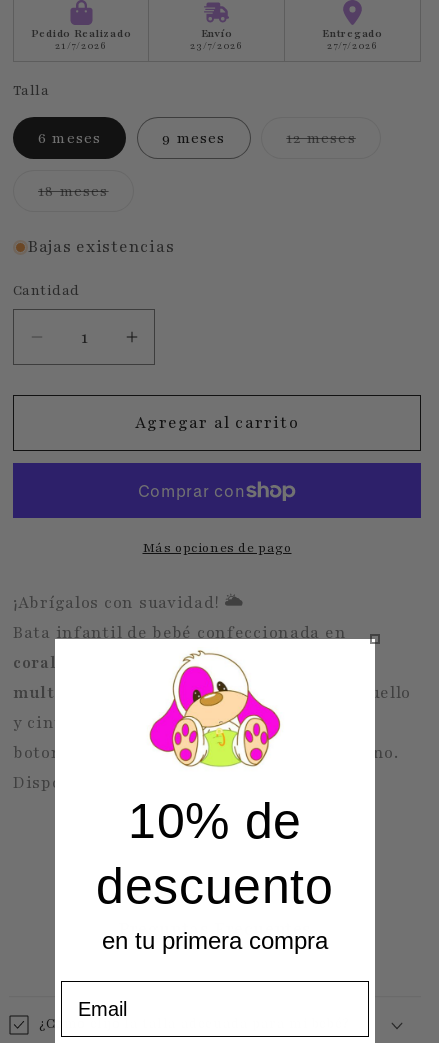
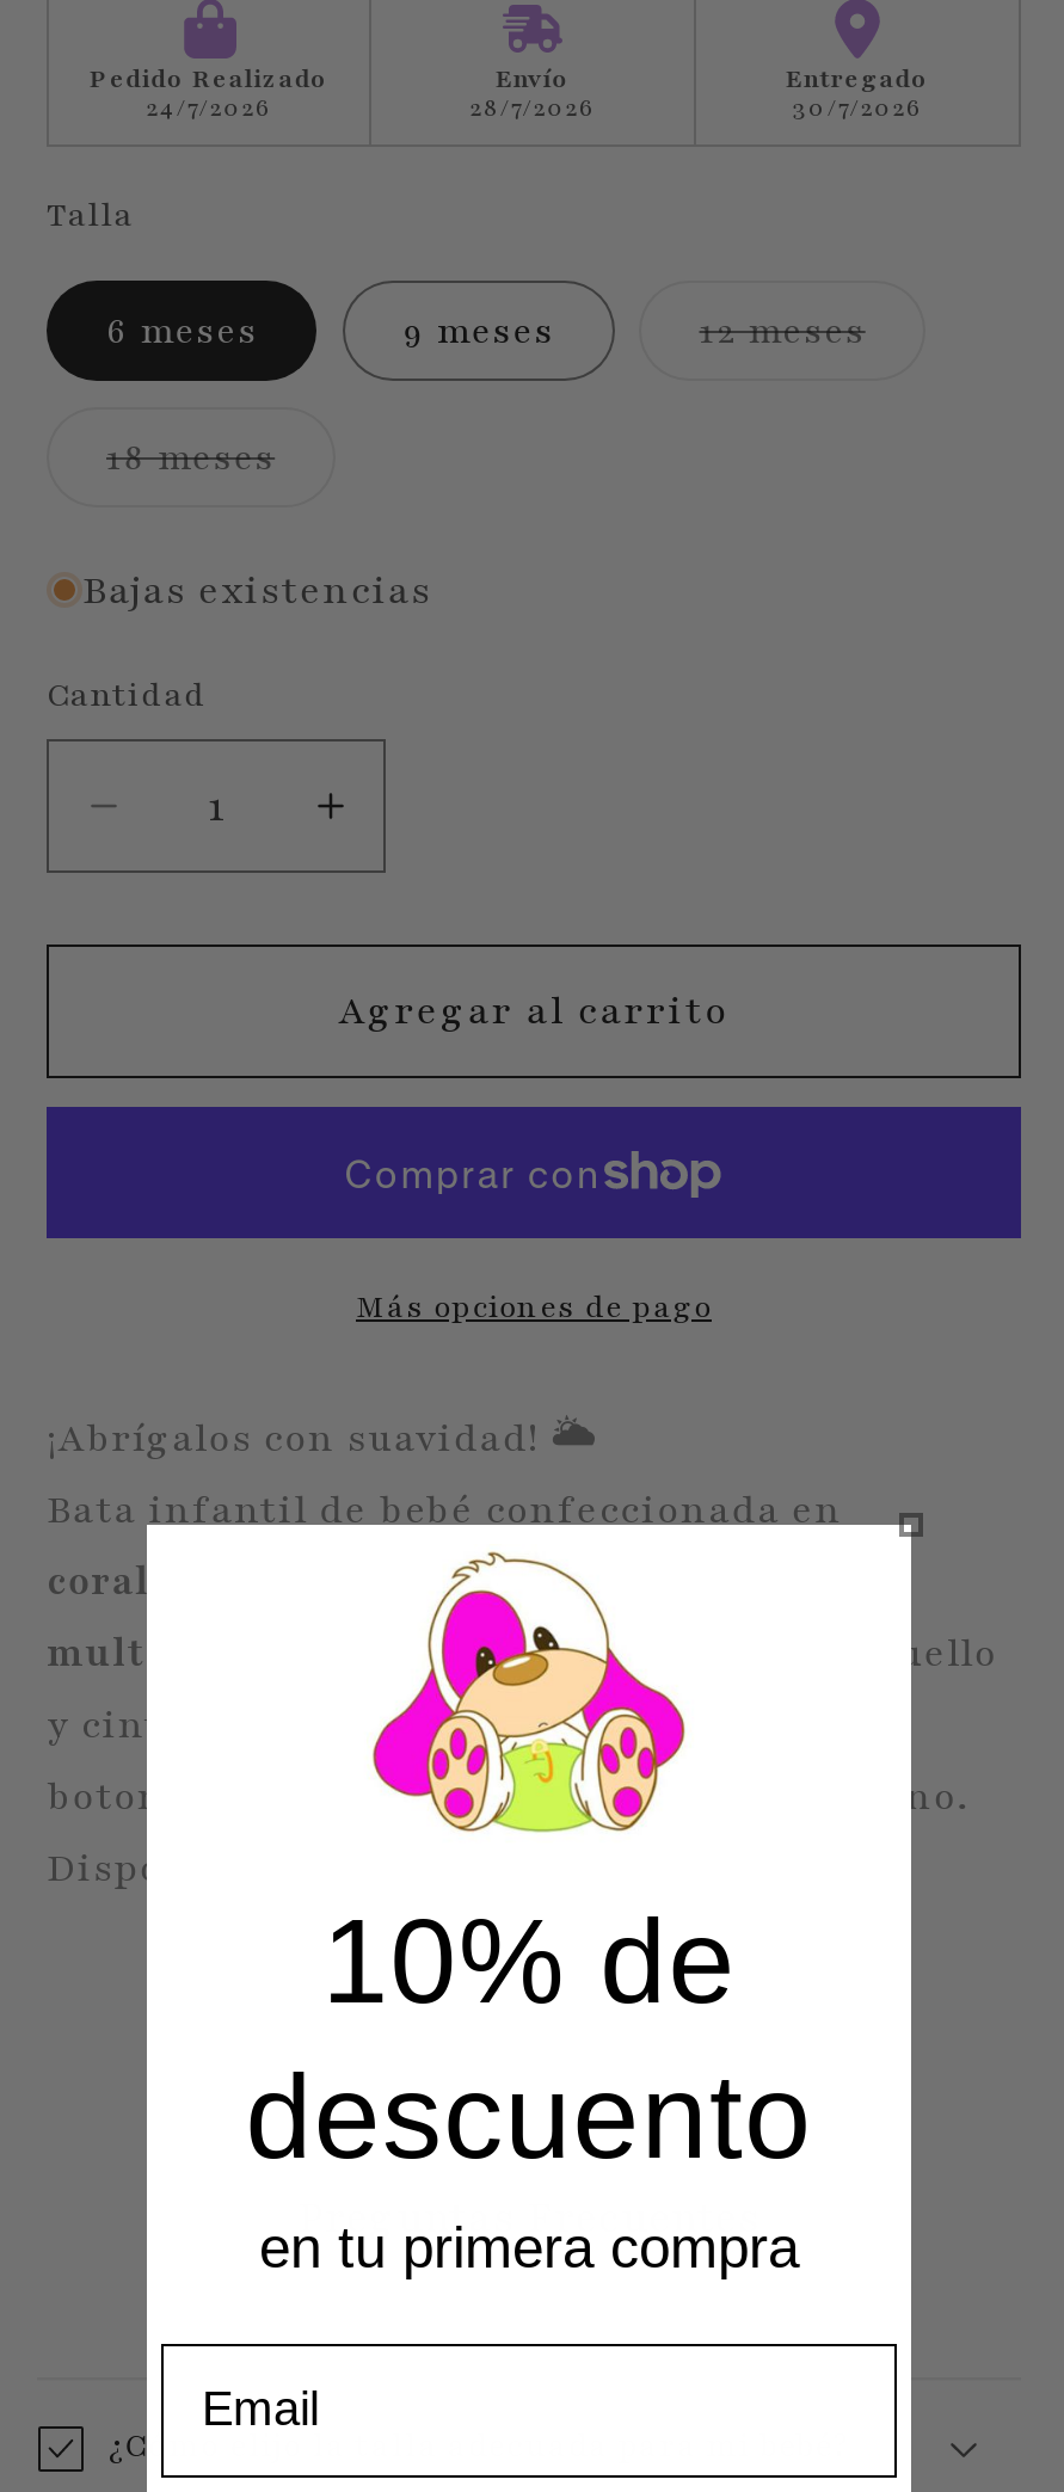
[55,37,107,52] 21/7/2026 -> [146,90,272,125] 24/7/2026
[190,37,243,52] 23/7/2026 -> [470,90,595,125] 28/7/2026
[327,37,378,52] 27/7/2026 -> [792,90,922,125] 30/7/2026

